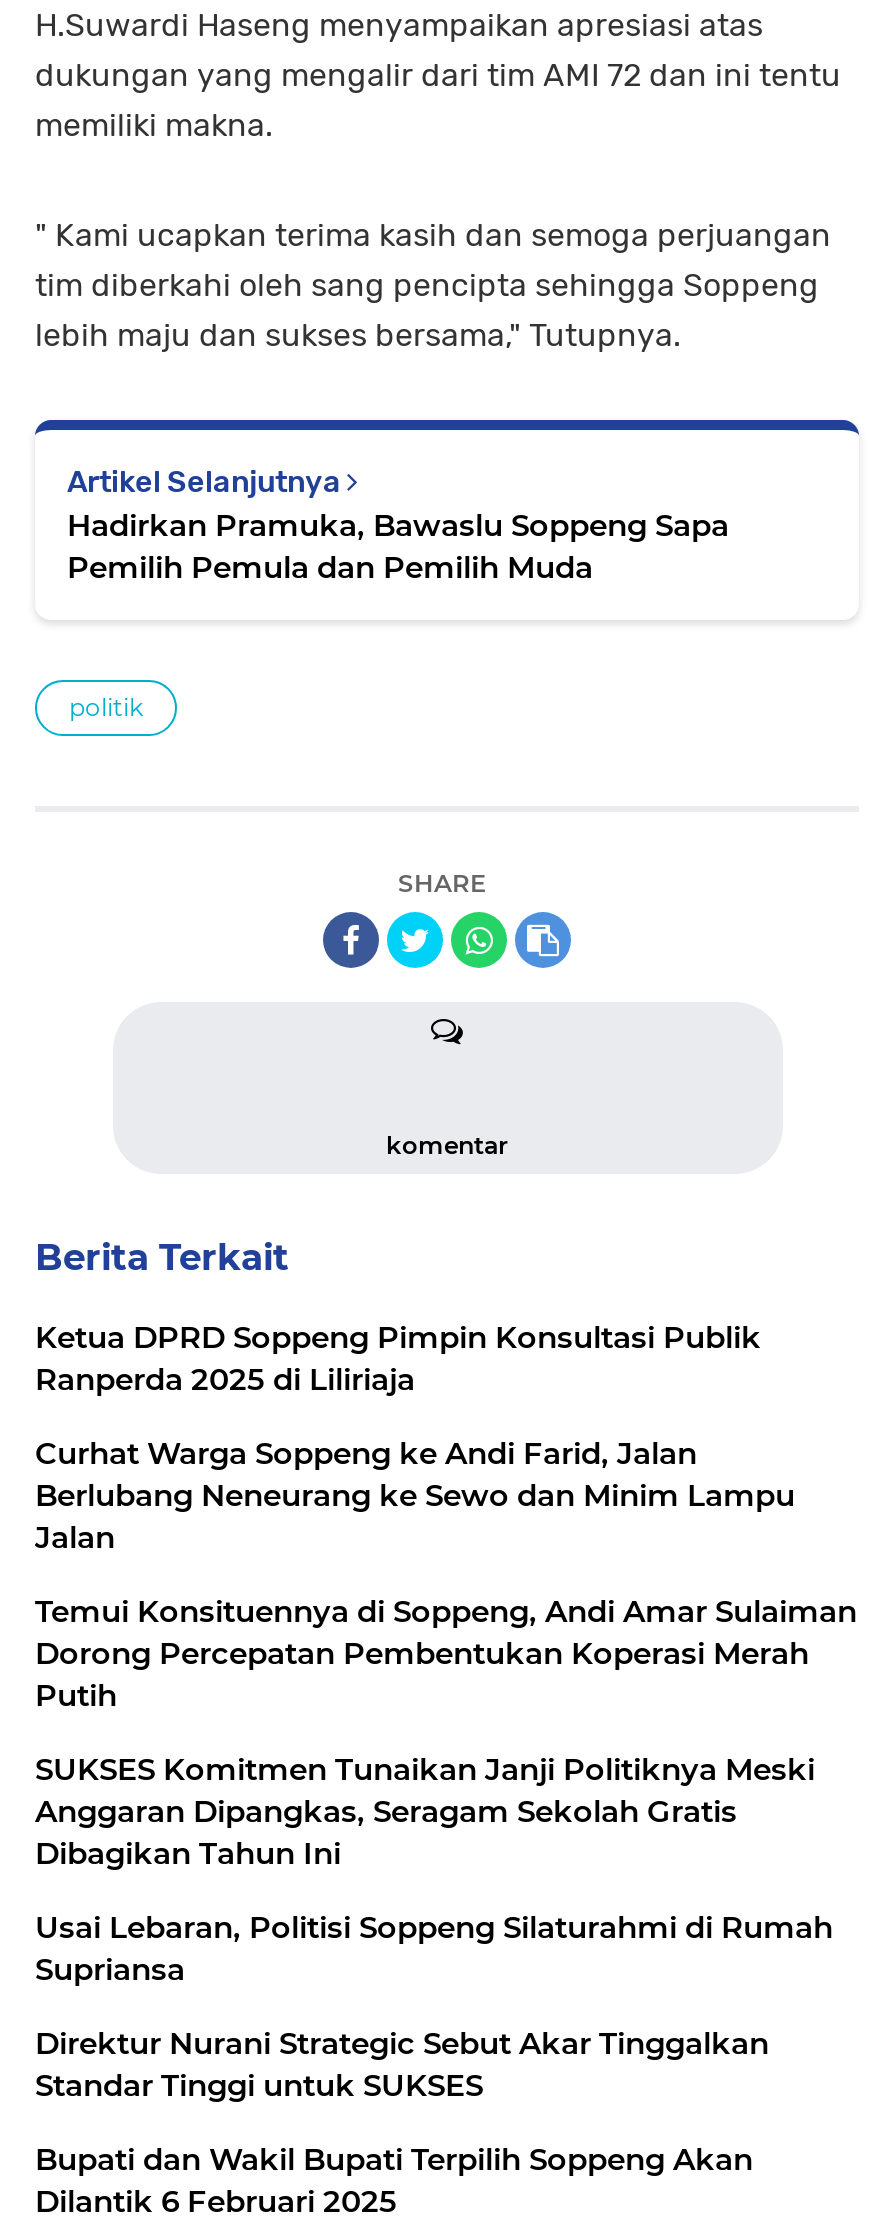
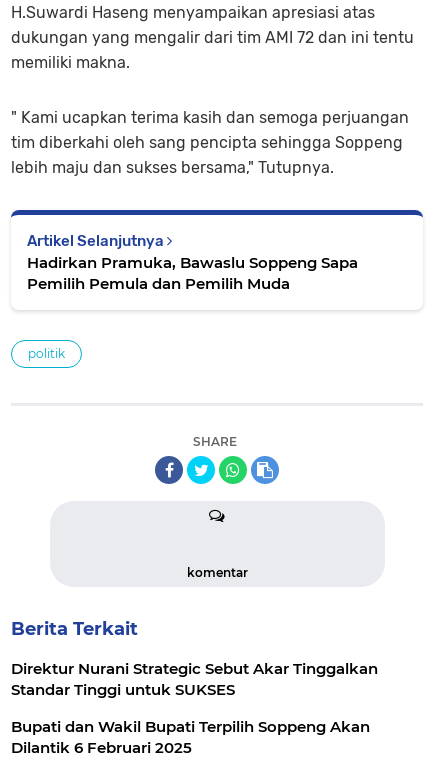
[35,1318,857,1988] Ketua DPRD Soppeng Pimpin Konsultasi Publik | Ranperda 2025 di Liliriaja | Curhat Warga Soppeng ke Andi Farid, Jalan | Berlubang Neneurang ke Sewo dan Minim Lampu | Jalan | Temui Konsituennya di Soppeng, Andi Amar Sulaiman | Dorong Percepatan Pembentukan Koperasi Merah | Putih | SUKSES Komitmen Tunaikan Janji Politiknya Meski | Anggaran Dipangkas, Seragam Sekolah Gratis | Dibagikan Tahun Ini | Usai Lebaran, Politisi Soppeng Silaturahmi di Rumah | Supriansa -> none

